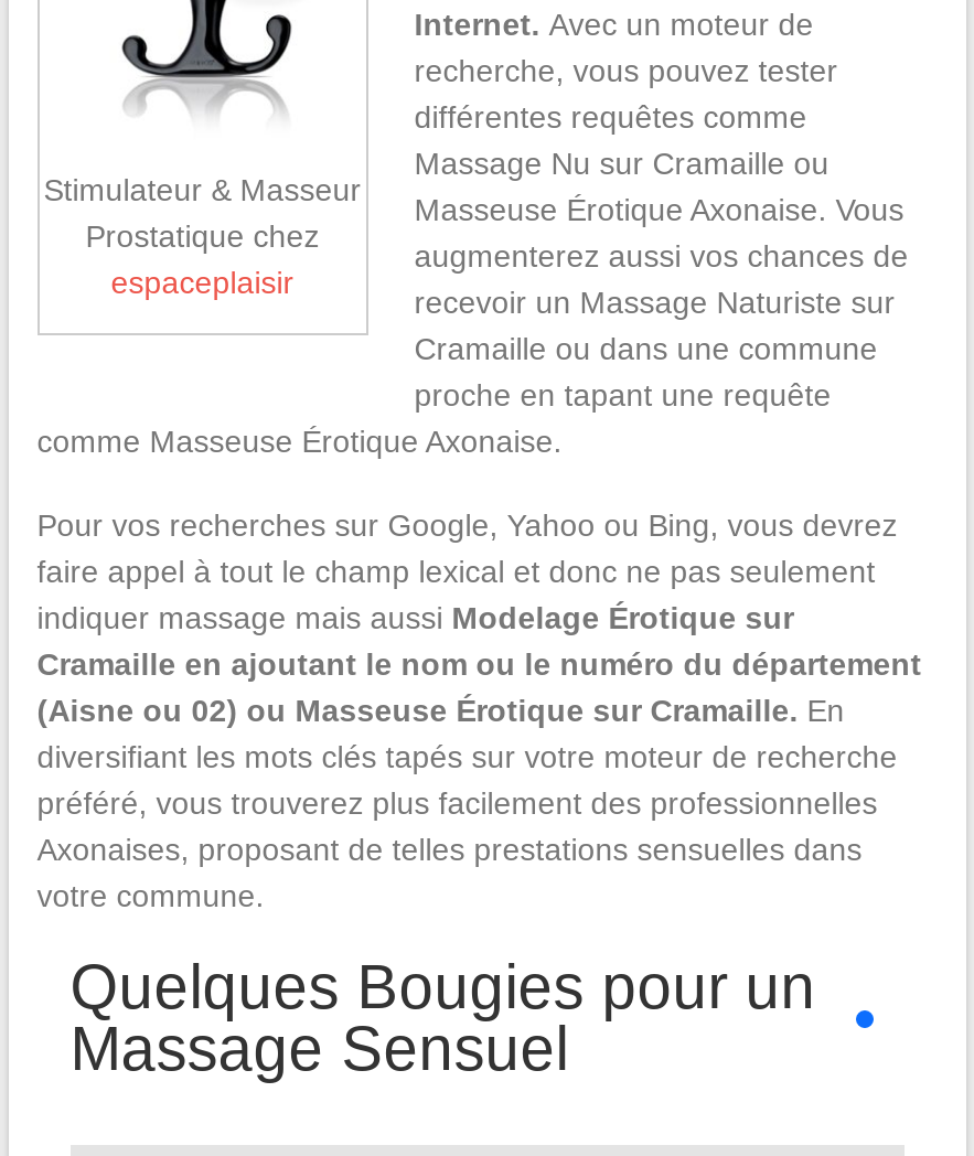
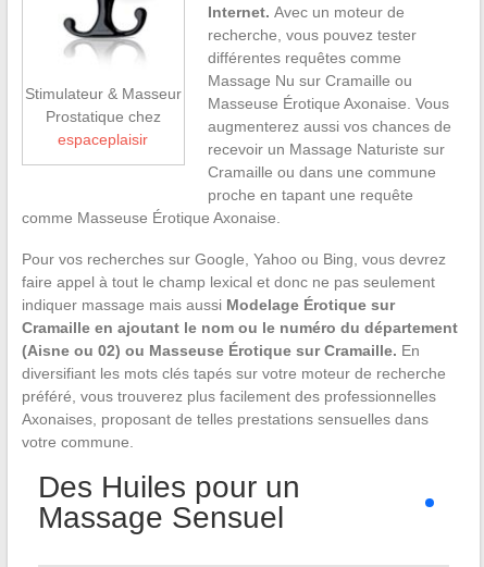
[70,953,816,1022] Quelques Bougies pour un -> [38,470,300,504] Des Huiles pour un

